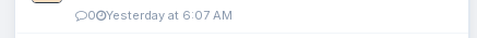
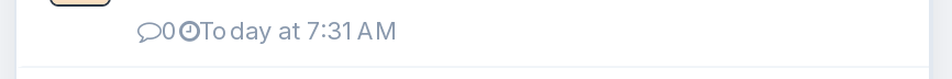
[106,8,232,23] Yesterday at 6:07 AM -> [199,15,397,46] Today at 7:31 AM

